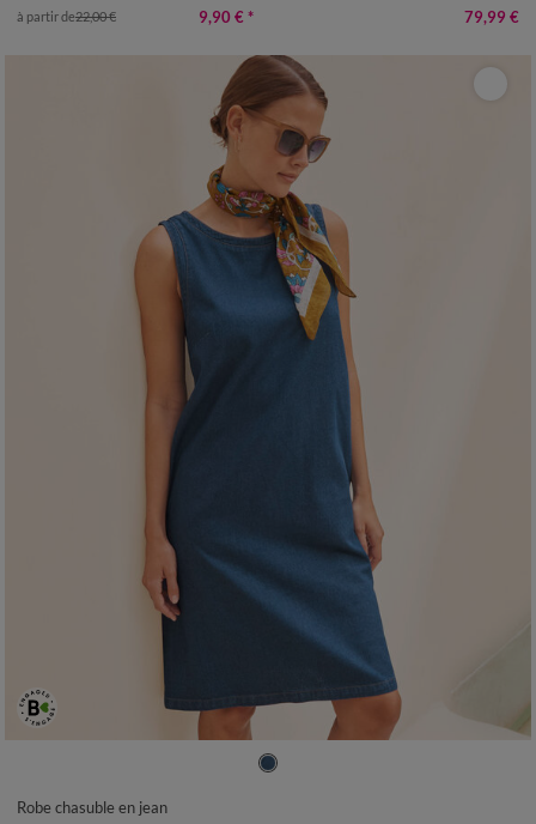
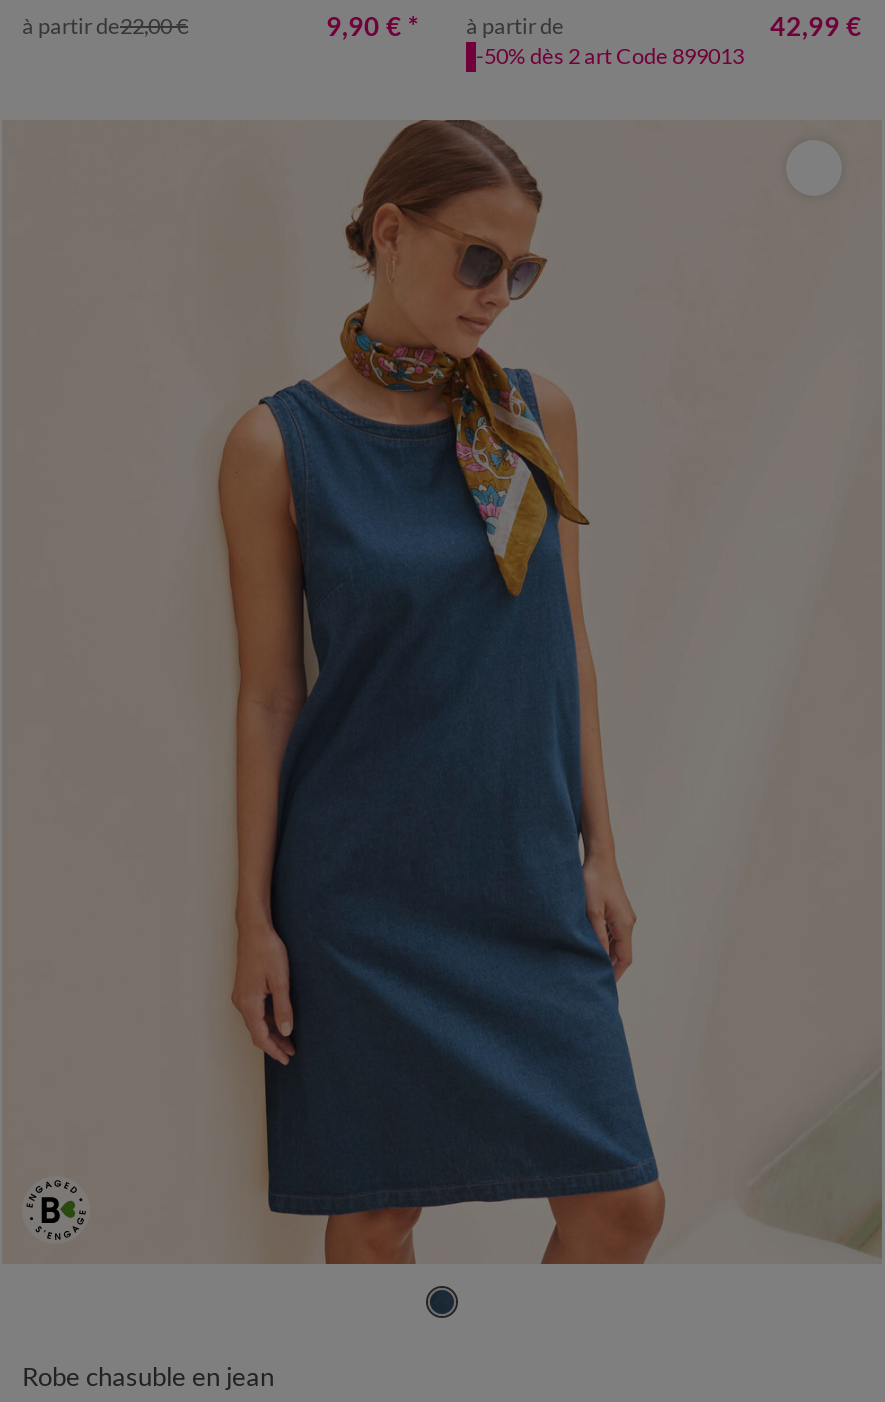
[464,7,519,26] 79,99 € -> [466,9,862,68] à partir de | 42,99 € | -50% dès 2 art Code 899013

